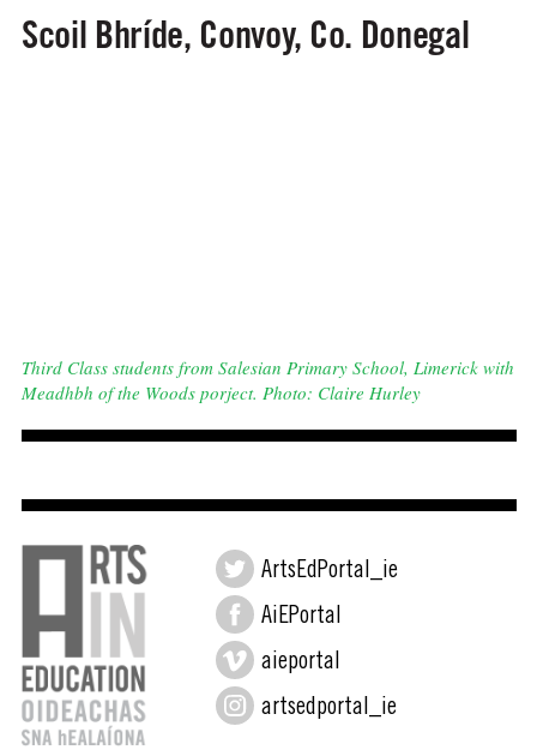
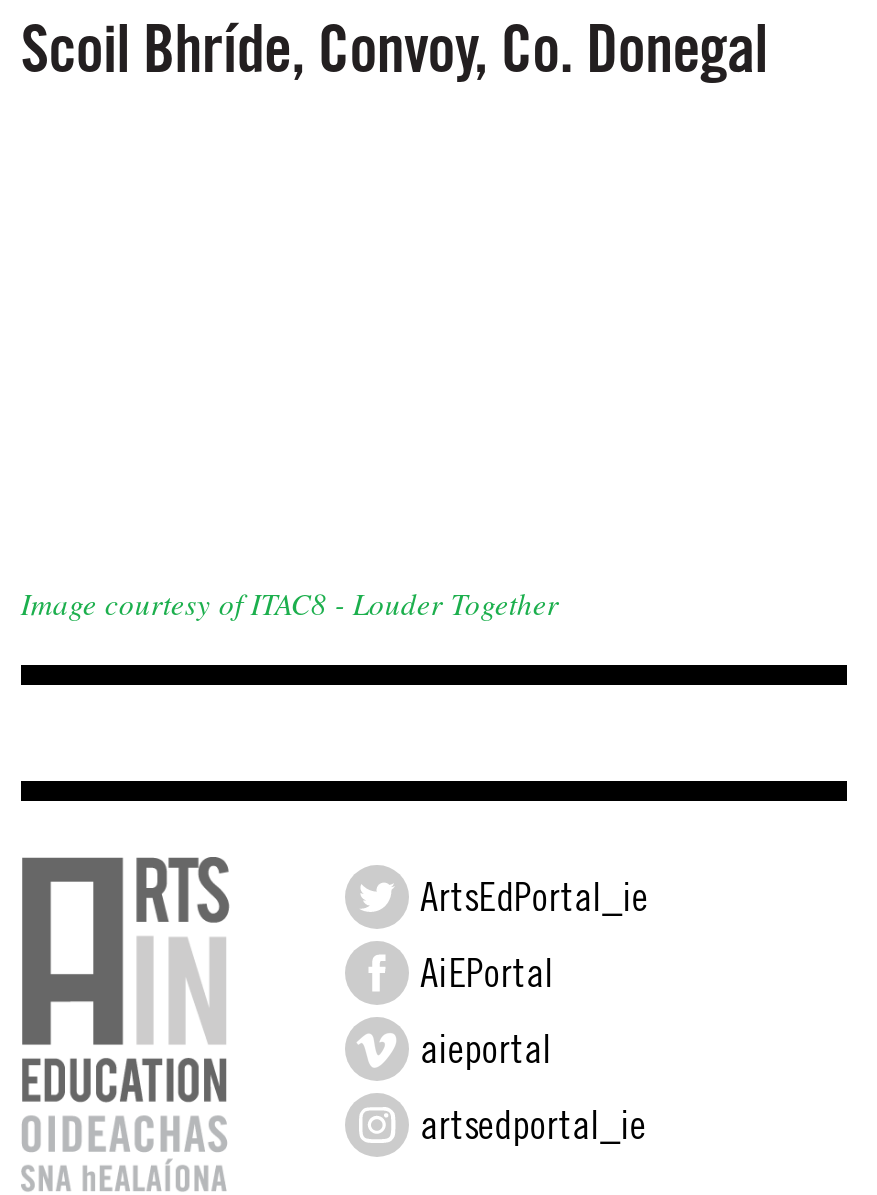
[21,355,514,404] Third Class students from Salesian Primary School, Limerick with | Meadhbh of the Woods porject. Photo: Claire Hurley -> [21,582,559,622] Image courtesy of ITAC8 - Louder Together

